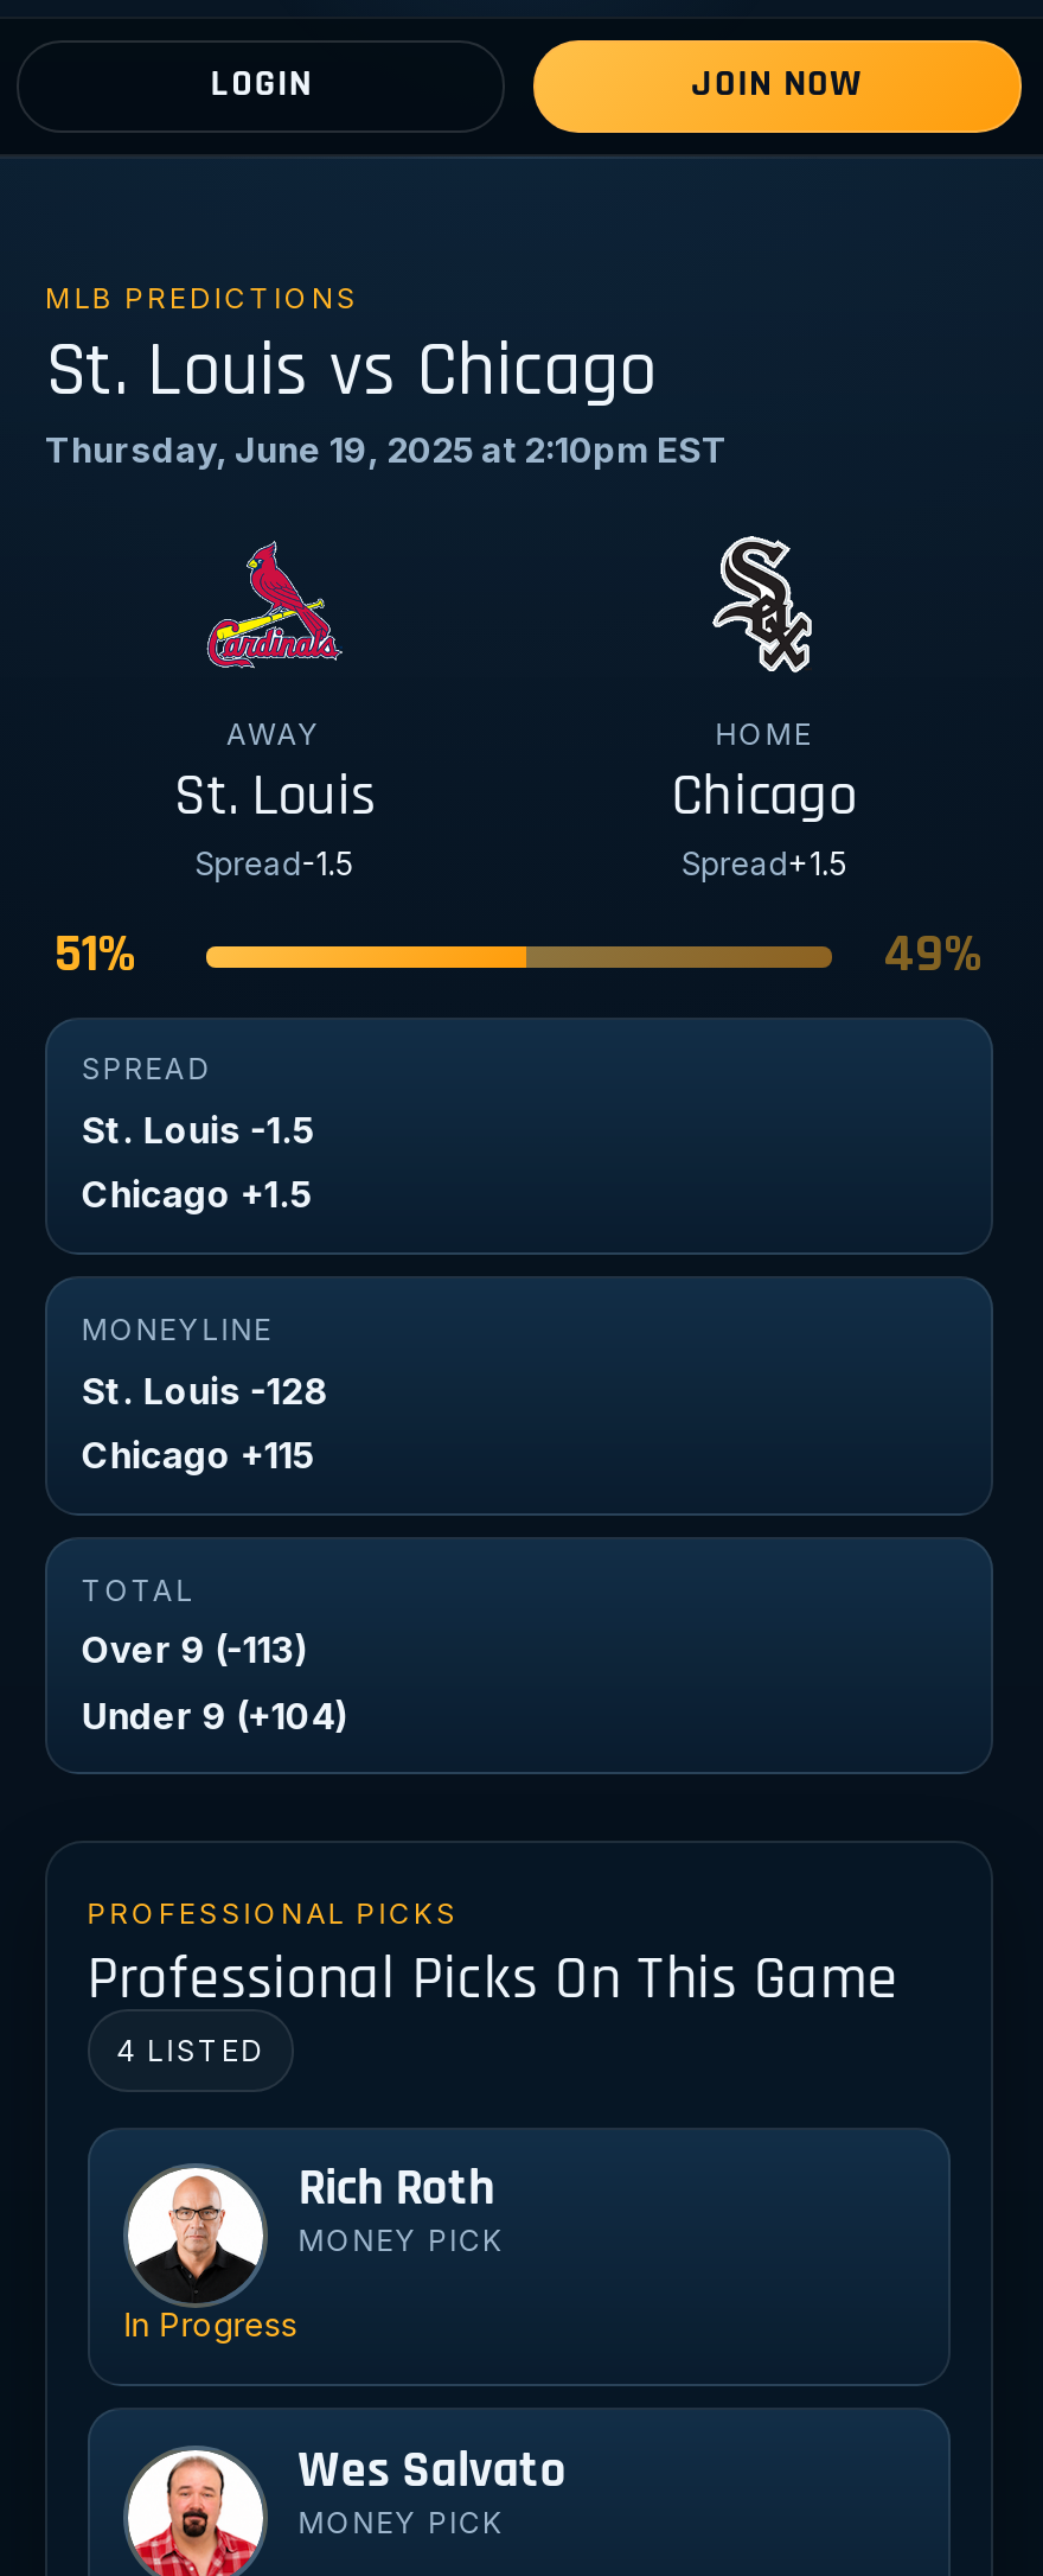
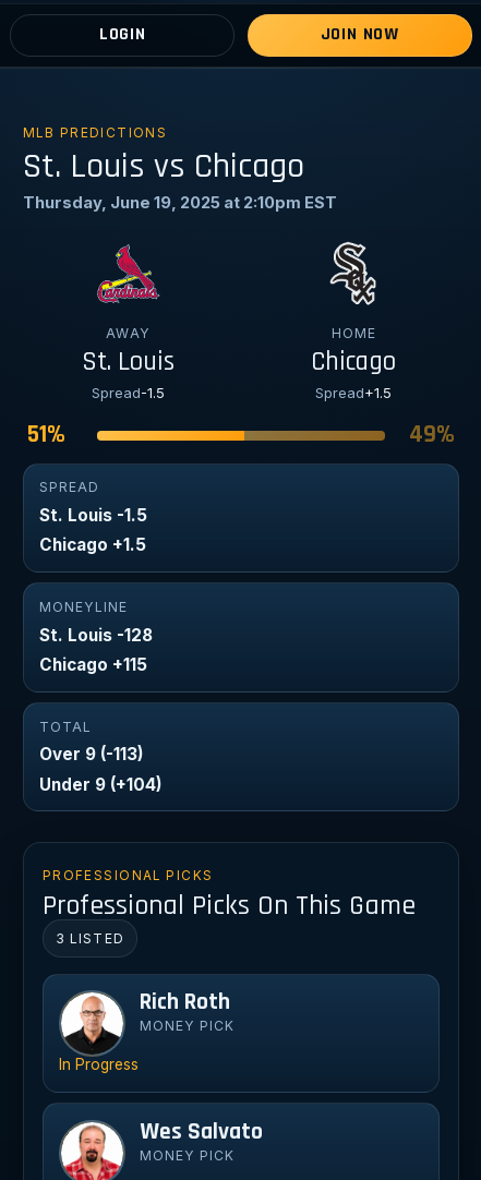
[116,2032,265,2068] 4 LISTED -> [56,930,124,946] 3 LISTED

